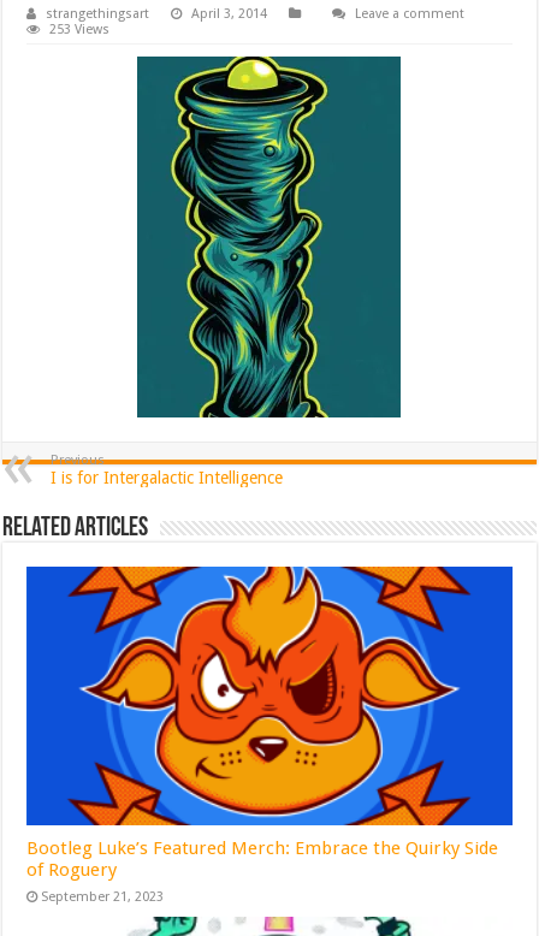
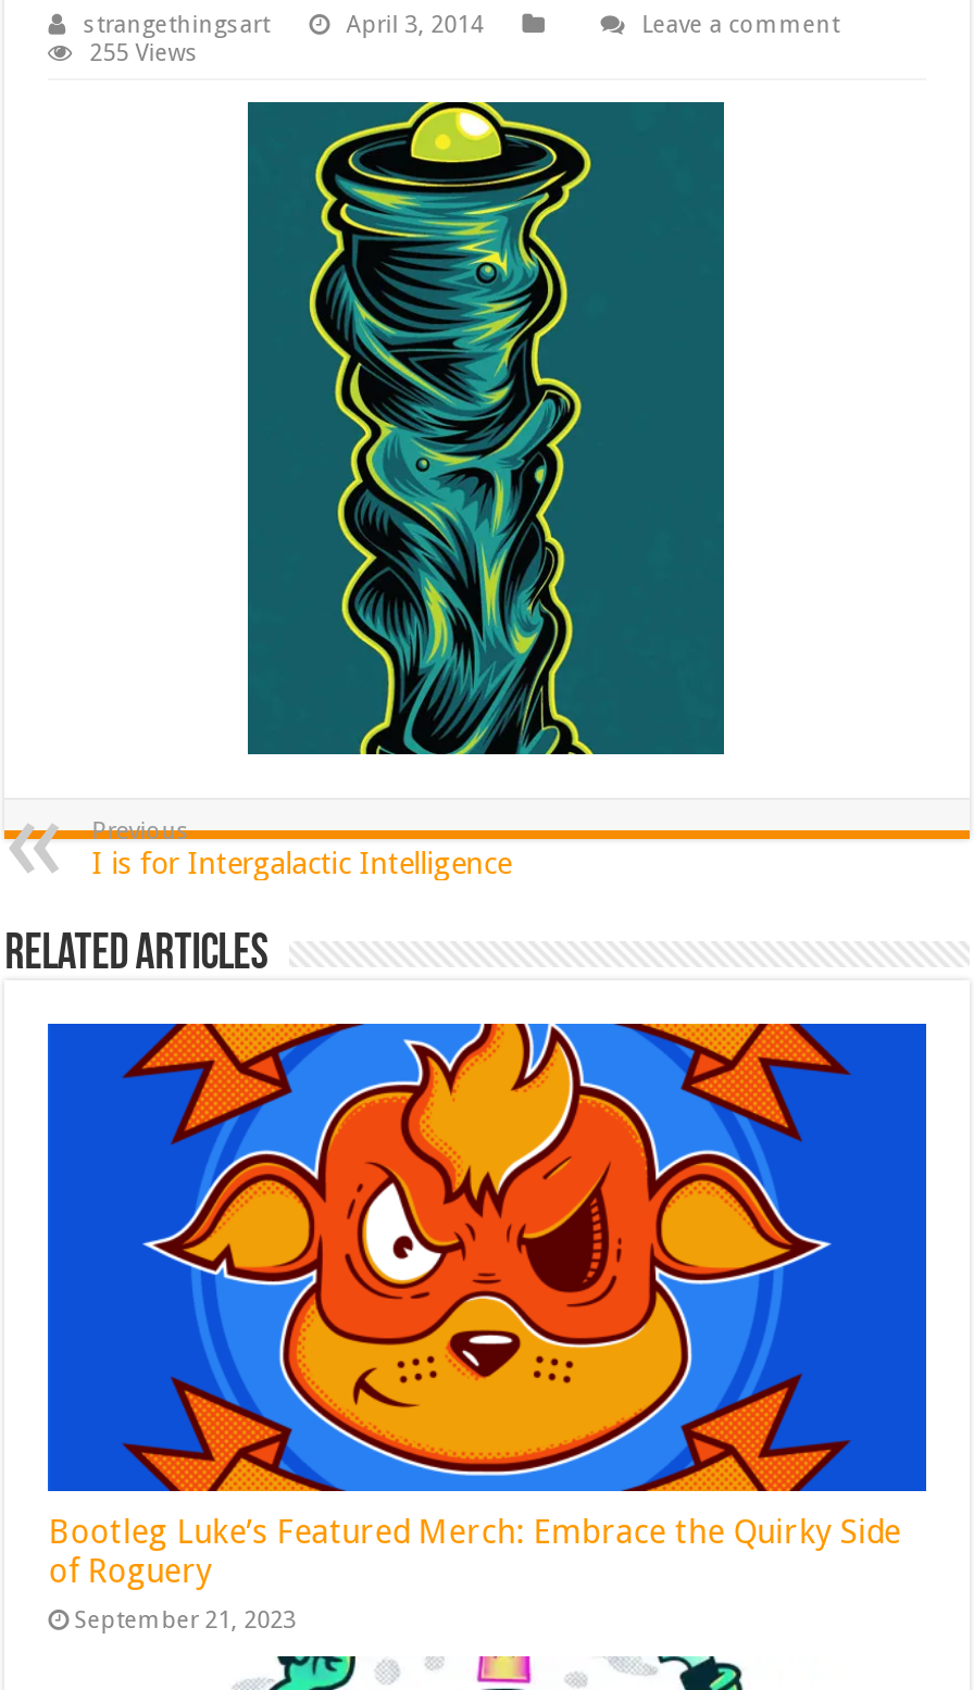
[50,22,110,38] 253 Views -> [90,40,198,68] 255 Views

